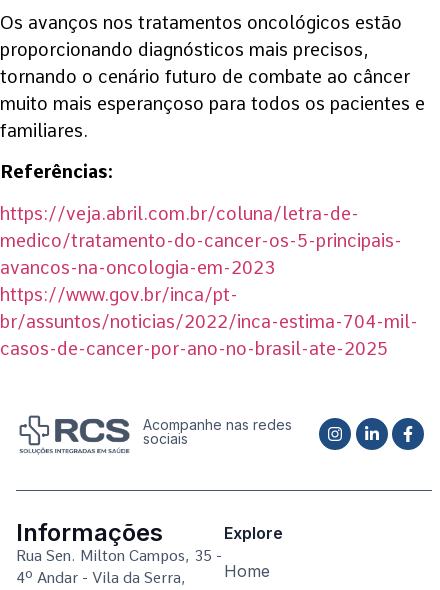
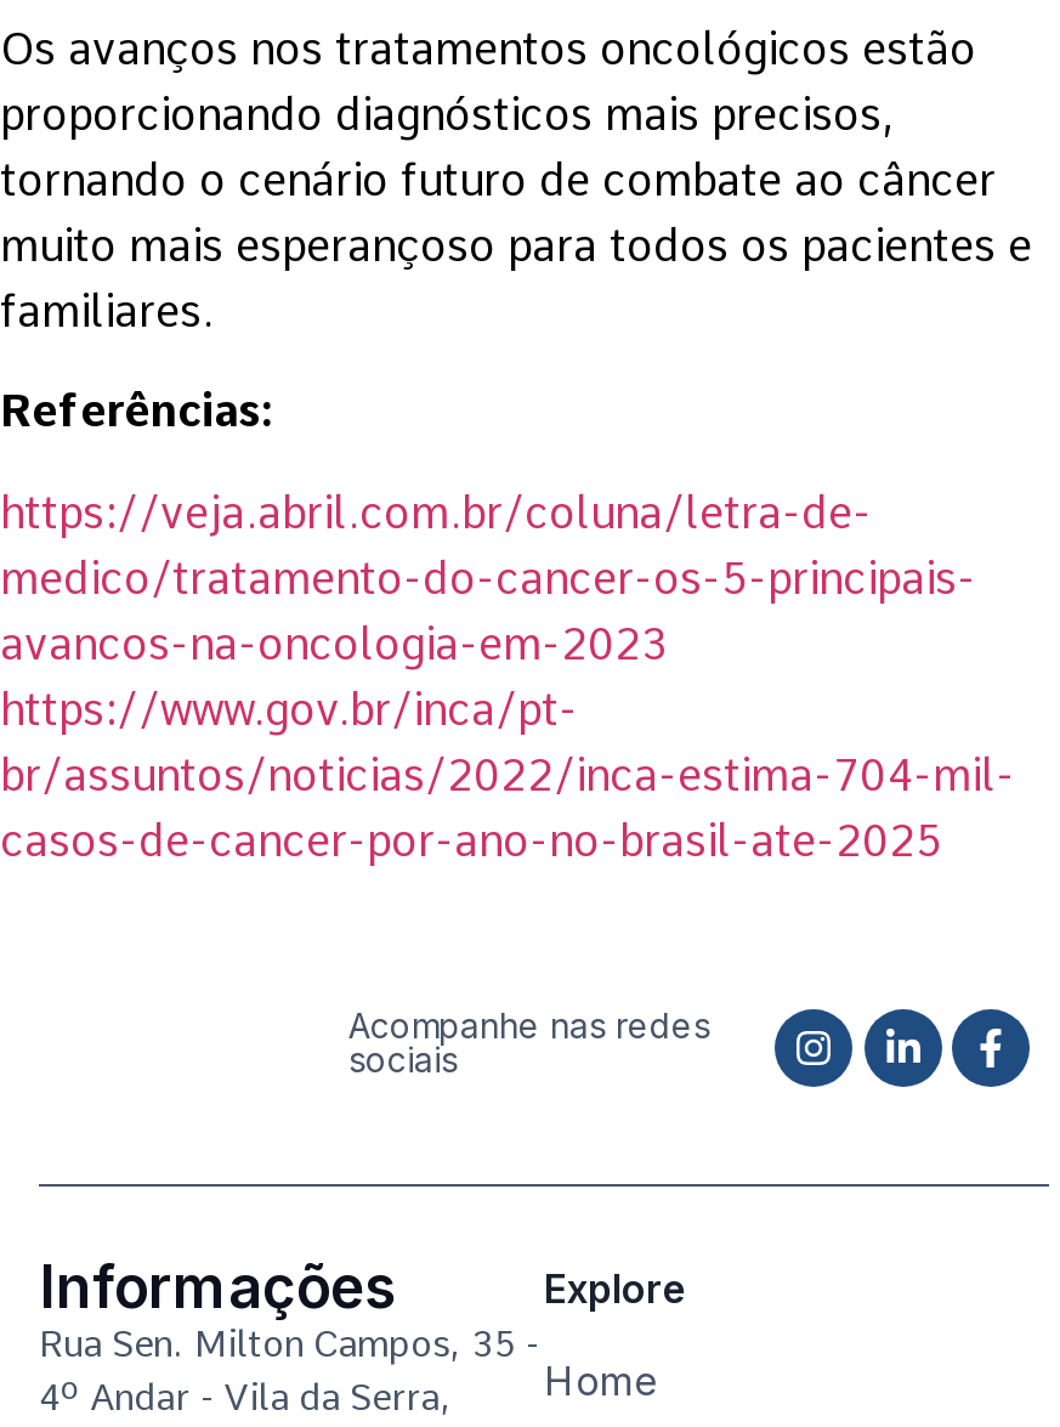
[18,414,131,455] [image] -> none

